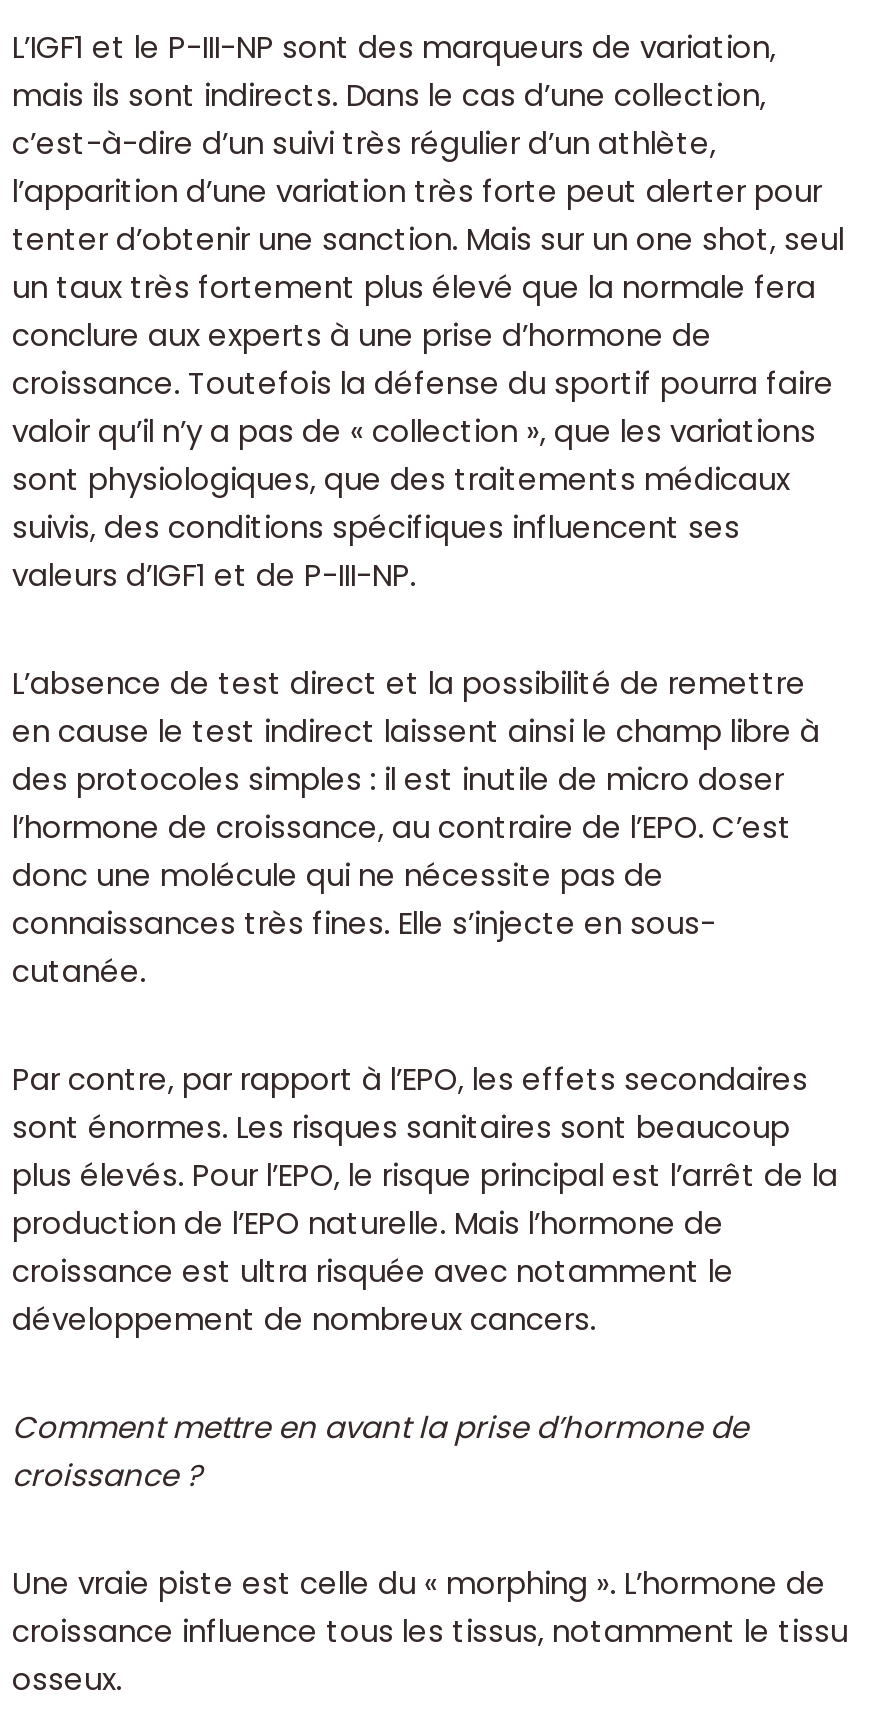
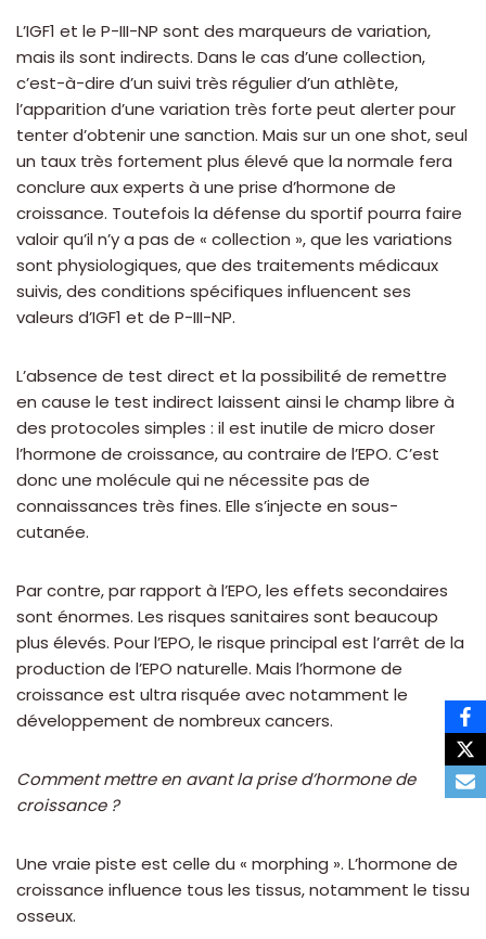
none -> [444,699,483,799] [image]

